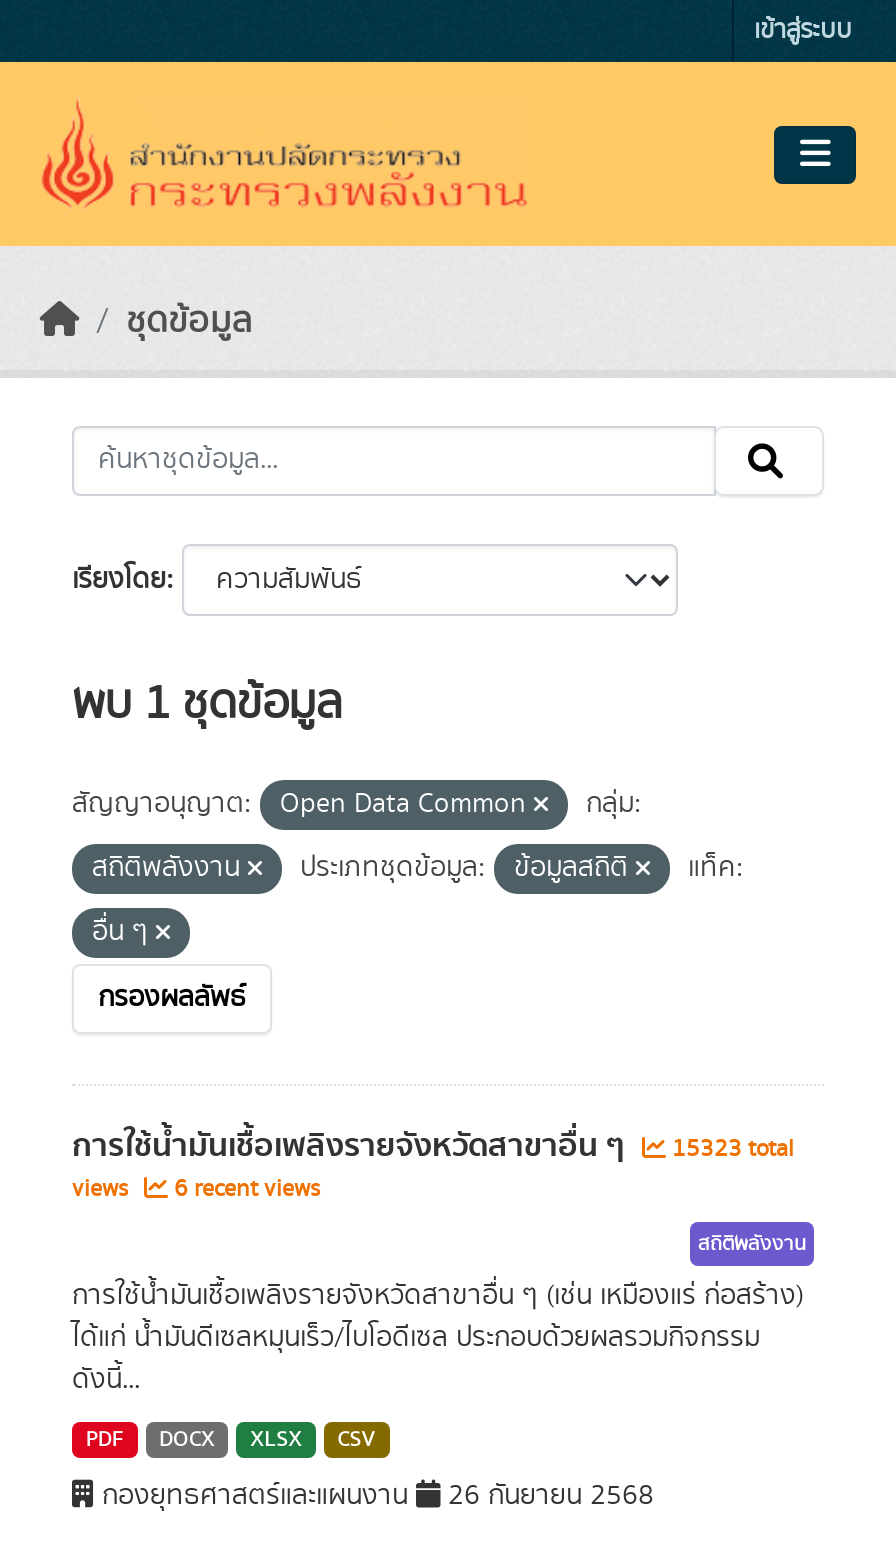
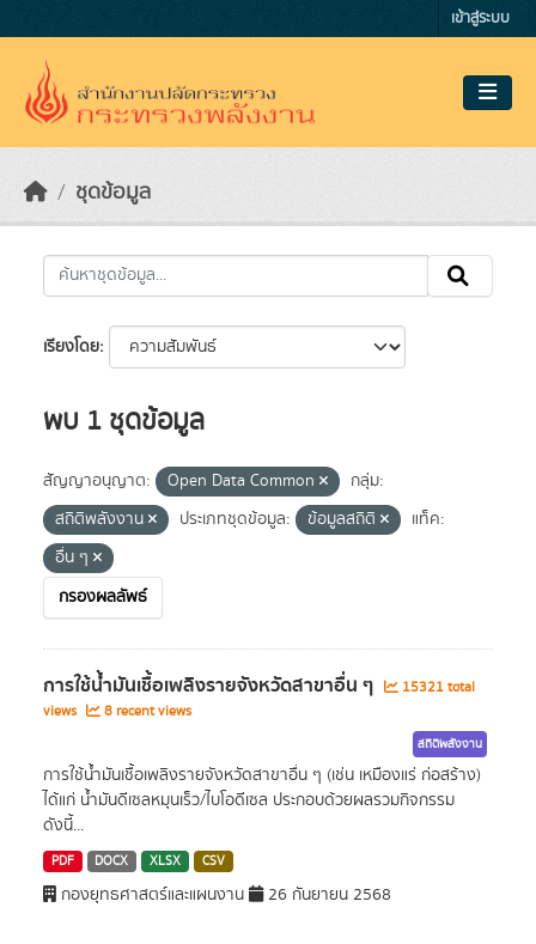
[72,1120,794,1172] การใช้น้ำมันเชื้อเพลิงรายจังหวัดสาขาอื่น ๆ 15323 total -> [43,670,475,701] การใช้น้ำมันเชื้อเพลิงรายจังหวัดสาขาอื่น ๆ 15321 total
[72,1172,320,1206] views 6 recent views -> [43,701,191,721] views 8 recent views

